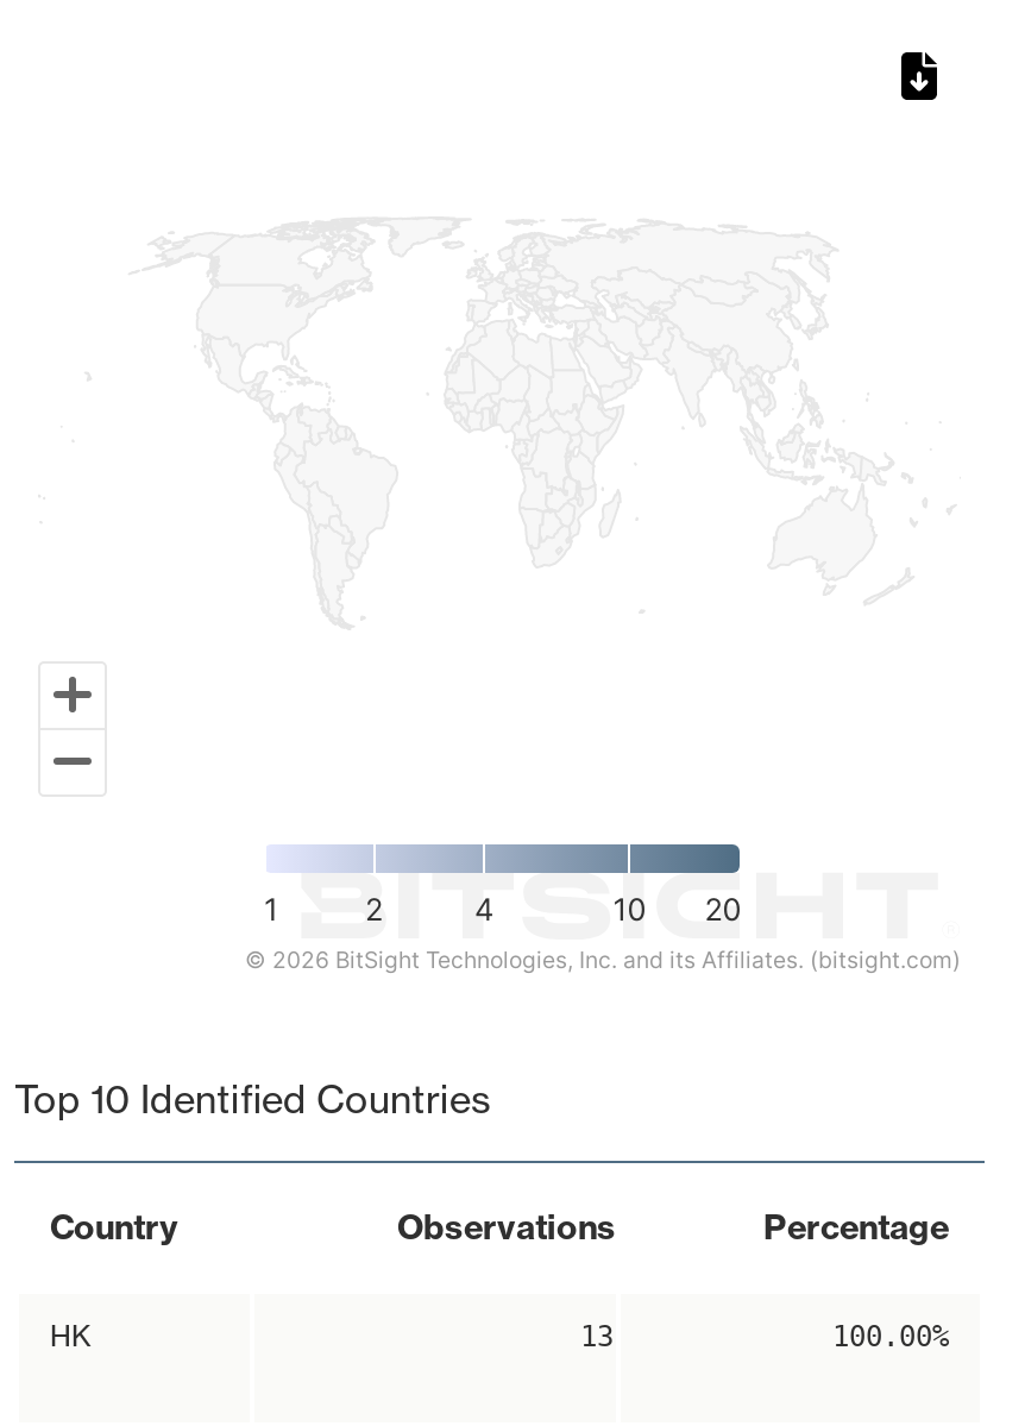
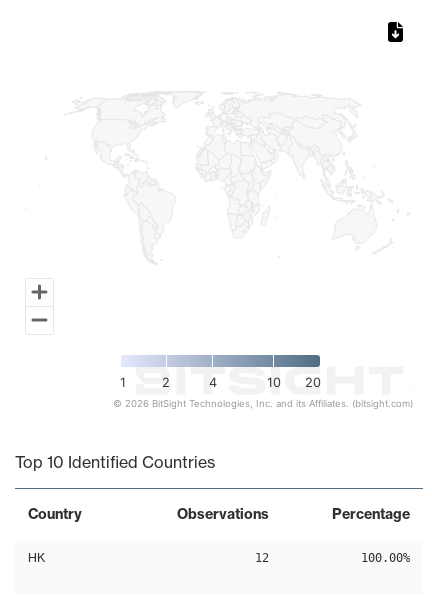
[580,1320,614,1353] 13 -> [255,551,269,565] 12

